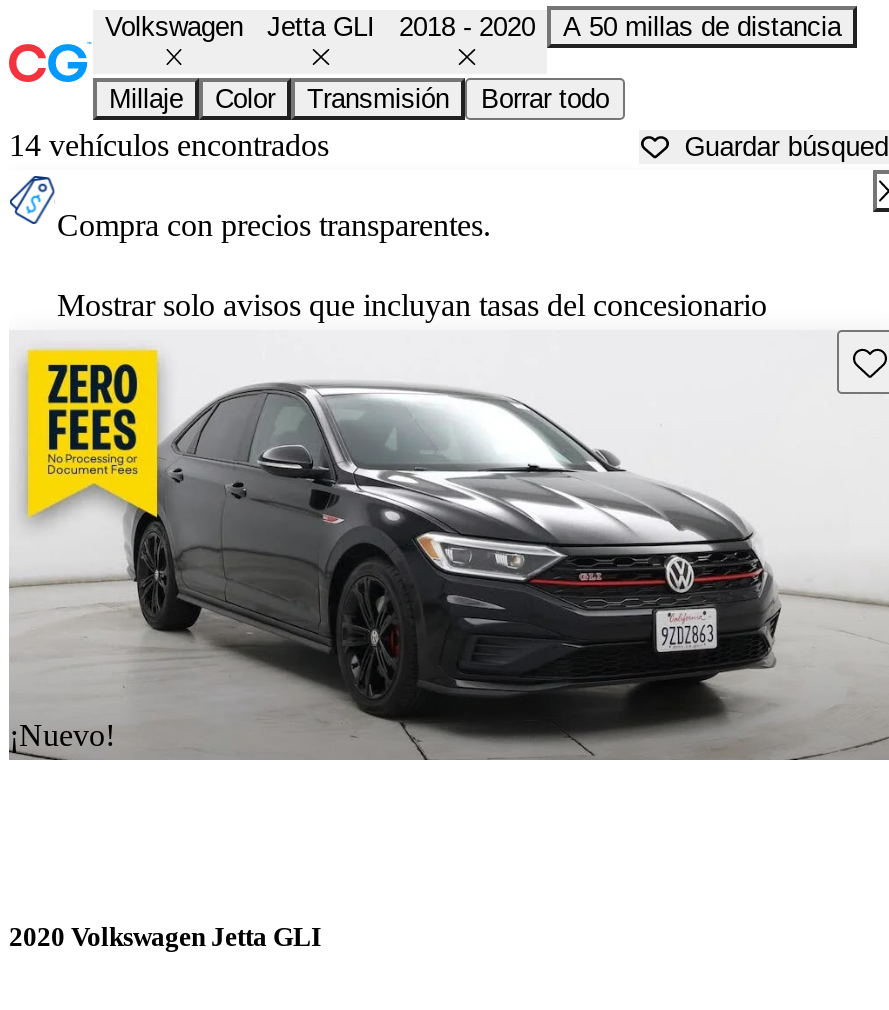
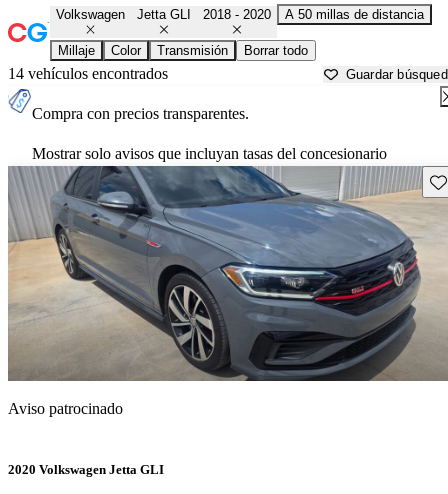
[11,330,883,760] [image] -> [8,165,445,381] [image]
none -> [8,400,123,417] Aviso patrocinado
[9,719,115,753] ¡Nuevo! -> none

